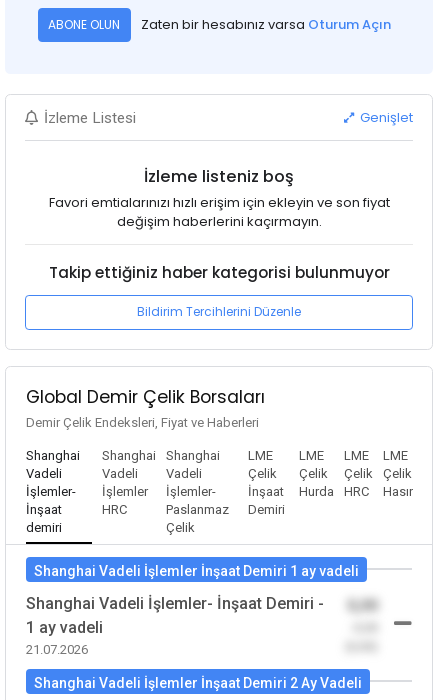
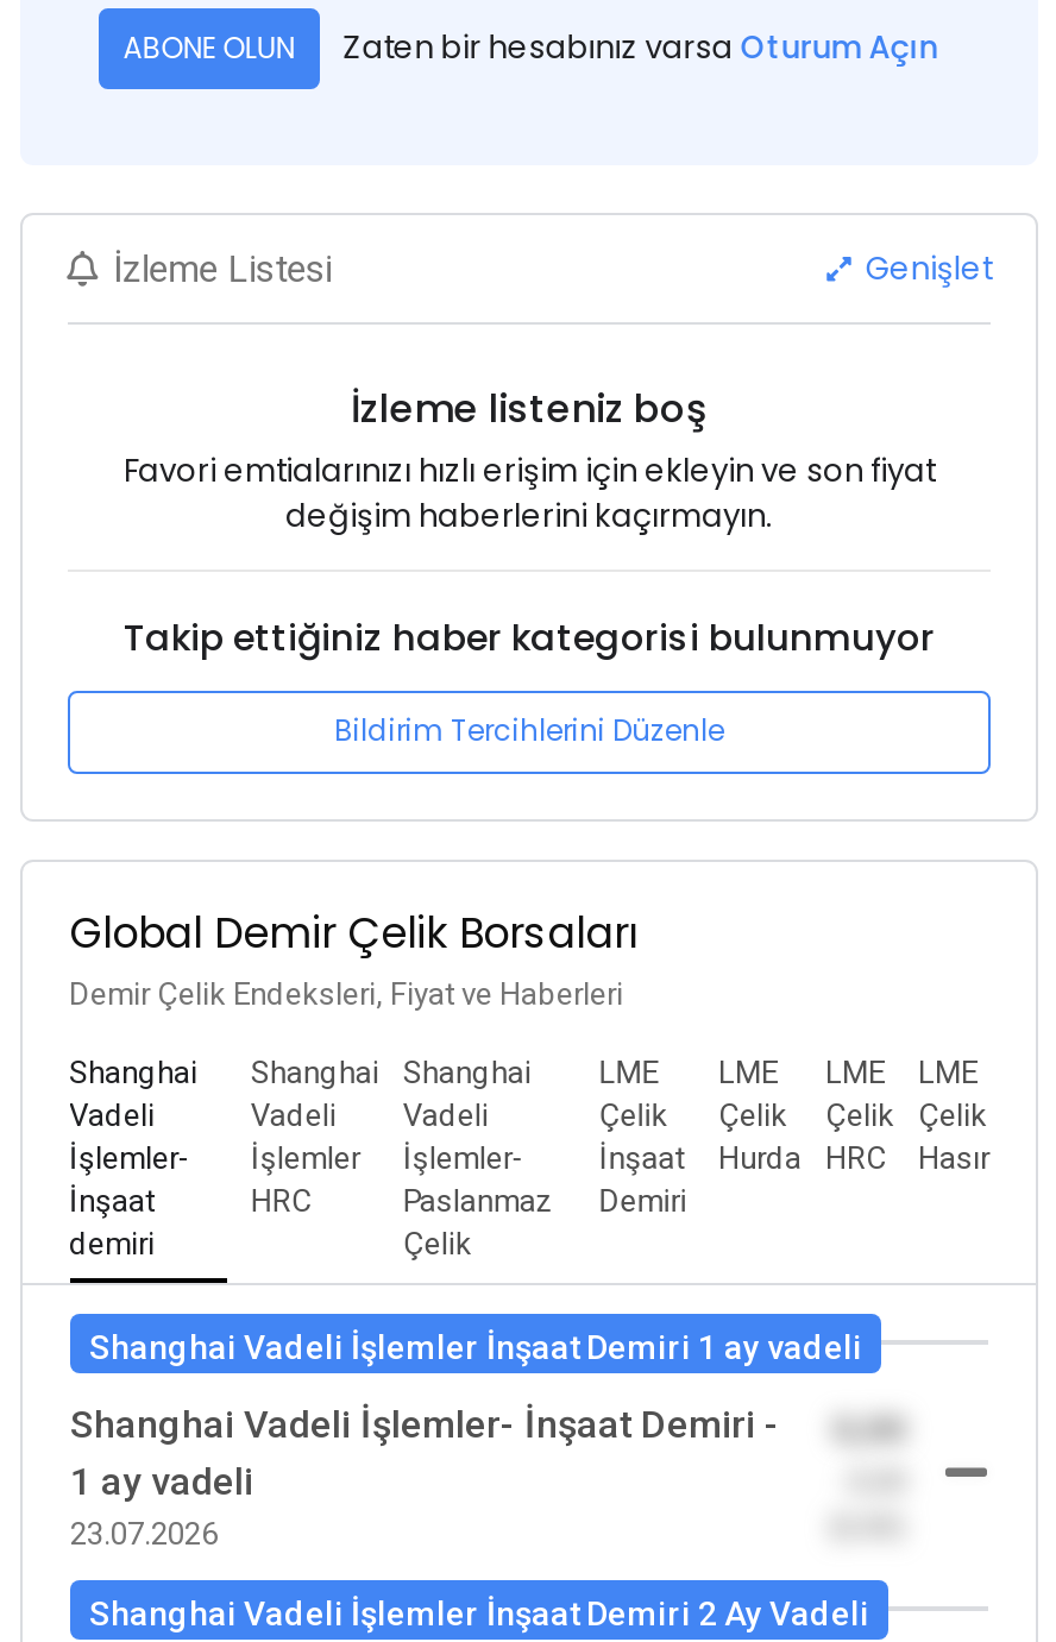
[26,642,88,657] 21.07.2026 -> [70,1515,218,1551] 23.07.2026

